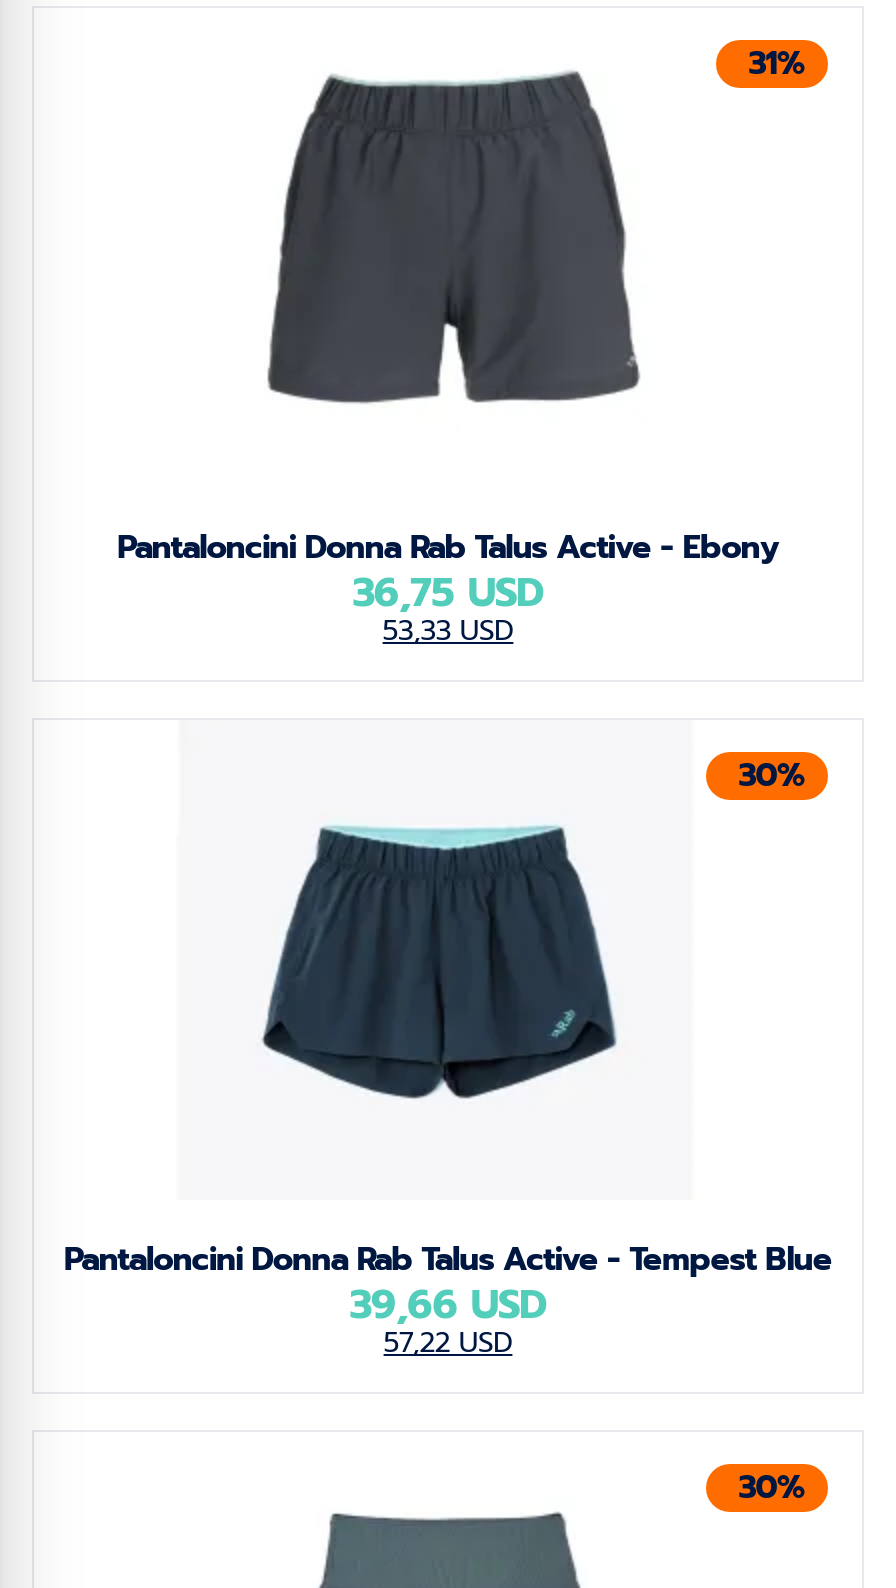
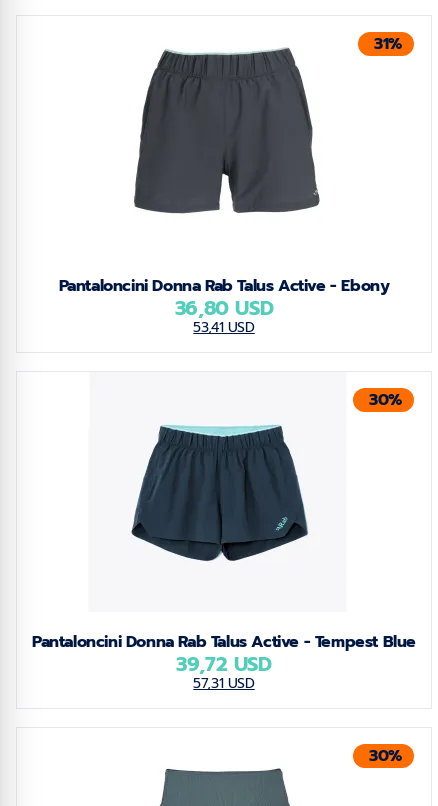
[353,561,543,621] 36,75 USD -> [175,293,273,323] 36,80 USD
[383,609,513,651] 53,33 USD -> [193,317,255,338] 53,41 USD
[350,1273,546,1333] 39,66 USD -> [176,649,272,679] 39,72 USD
[384,1321,512,1363] 57,22 USD -> [193,673,255,694] 57,31 USD

